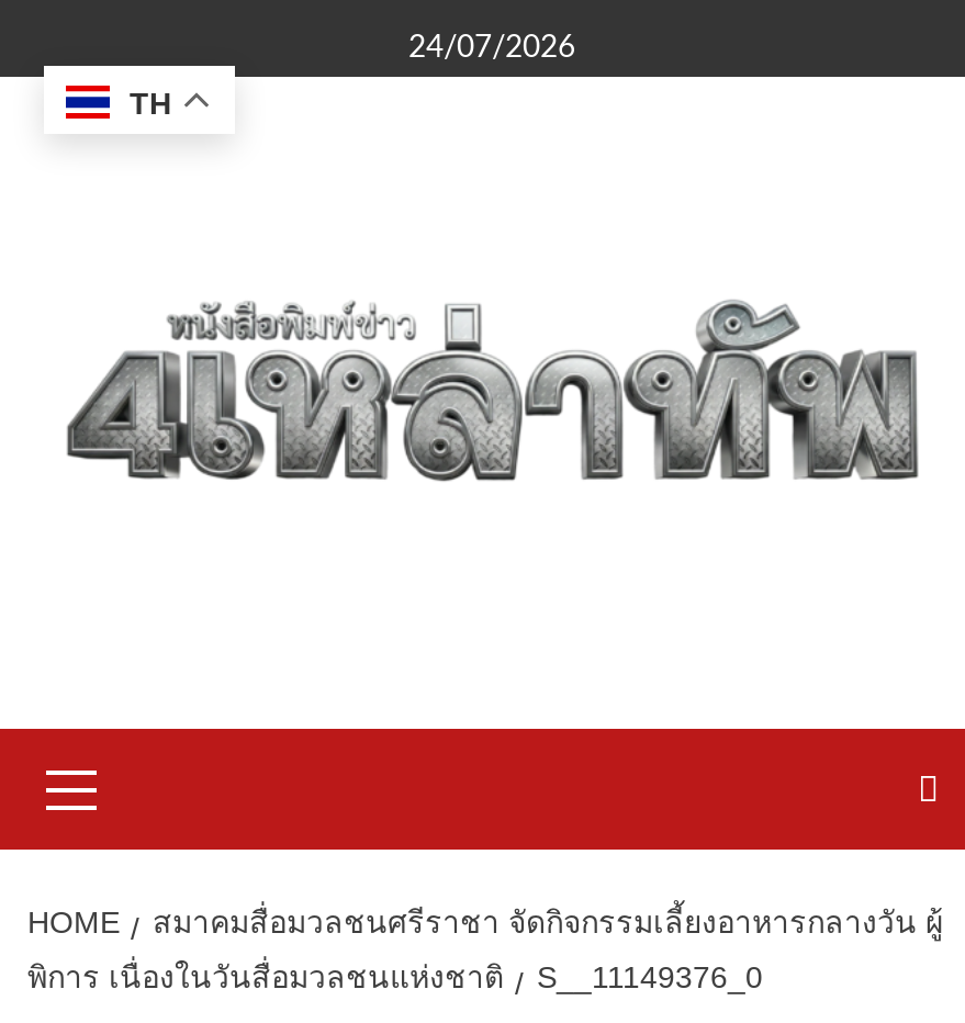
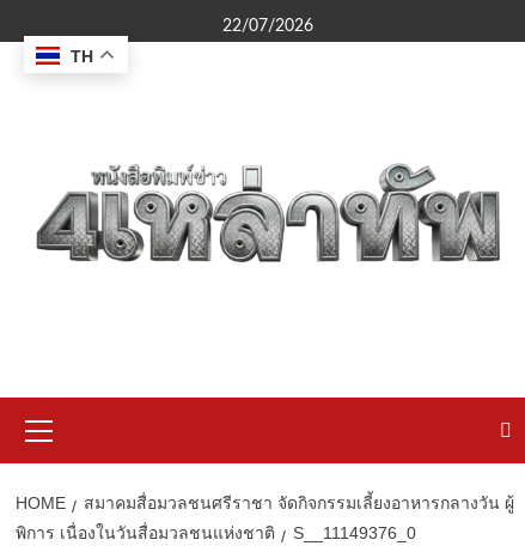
[408,33,575,64] 24/07/2026 -> [222,18,313,35] 22/07/2026

